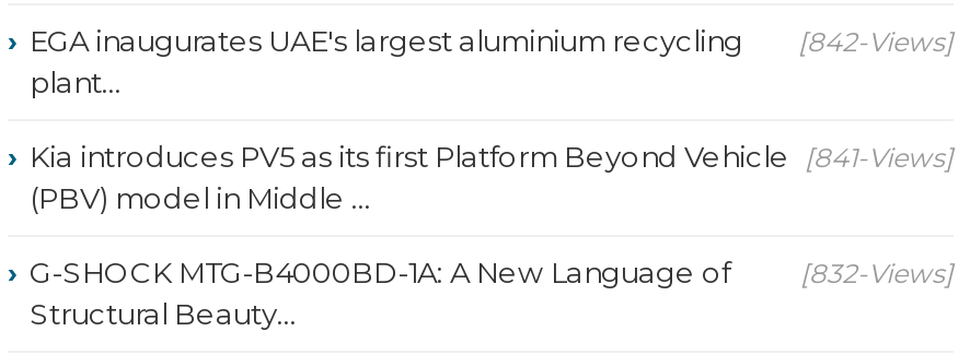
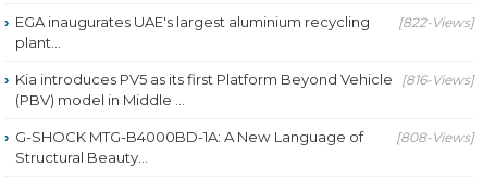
[30,22,954,57] EGA inaugurates UAE's largest aluminium recycling [842-Views] -> [15,13,474,30] EGA inaugurates UAE's largest aluminium recycling [822-Views]
[30,138,954,173] Kia introduces PV5 as its first Platform Beyond Vehicle [841-Views] -> [15,70,474,88] Kia introduces PV5 as its first Platform Beyond Vehicle [816-Views]
[800,256,954,289] [832-Views] -> [396,129,474,145] [808-Views]

